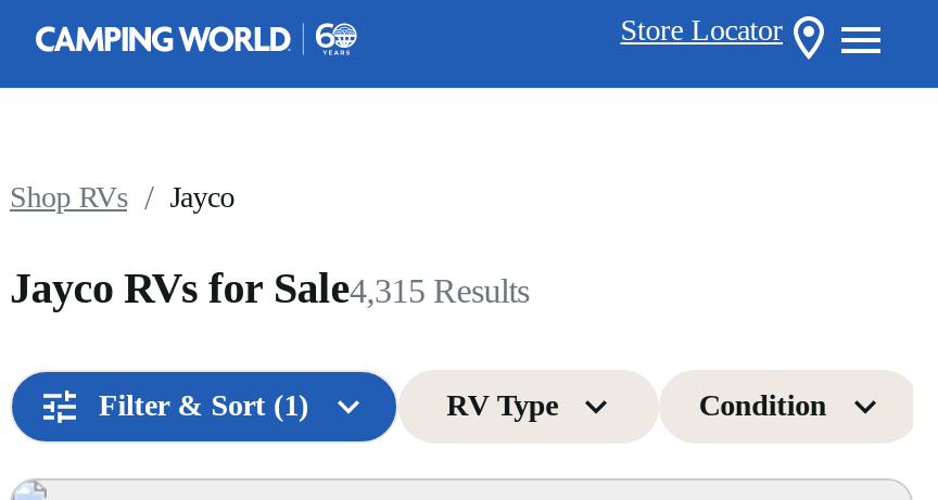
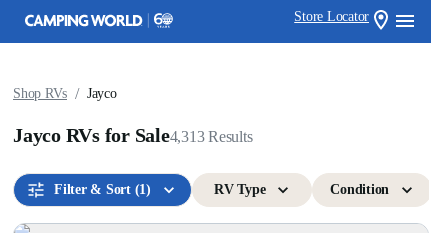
[10,264,529,311] Jayco RVs for Sale4,315 Results -> [13,124,252,146] Jayco RVs for Sale4,313 Results

